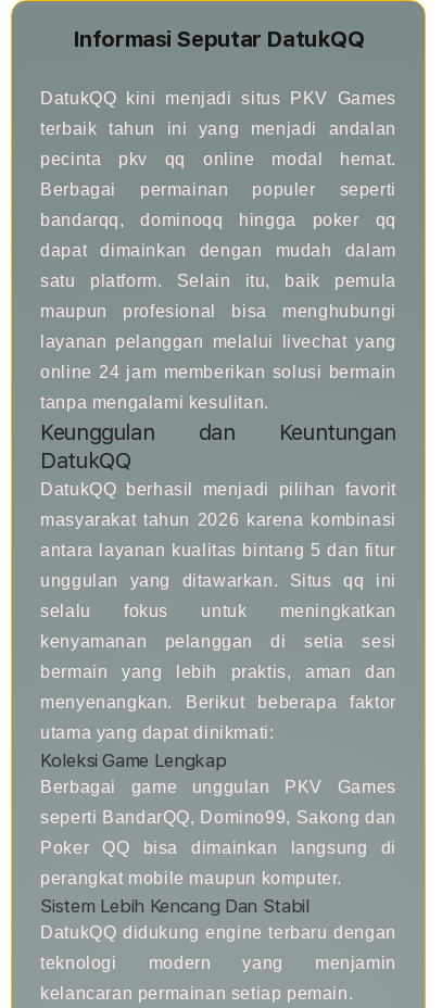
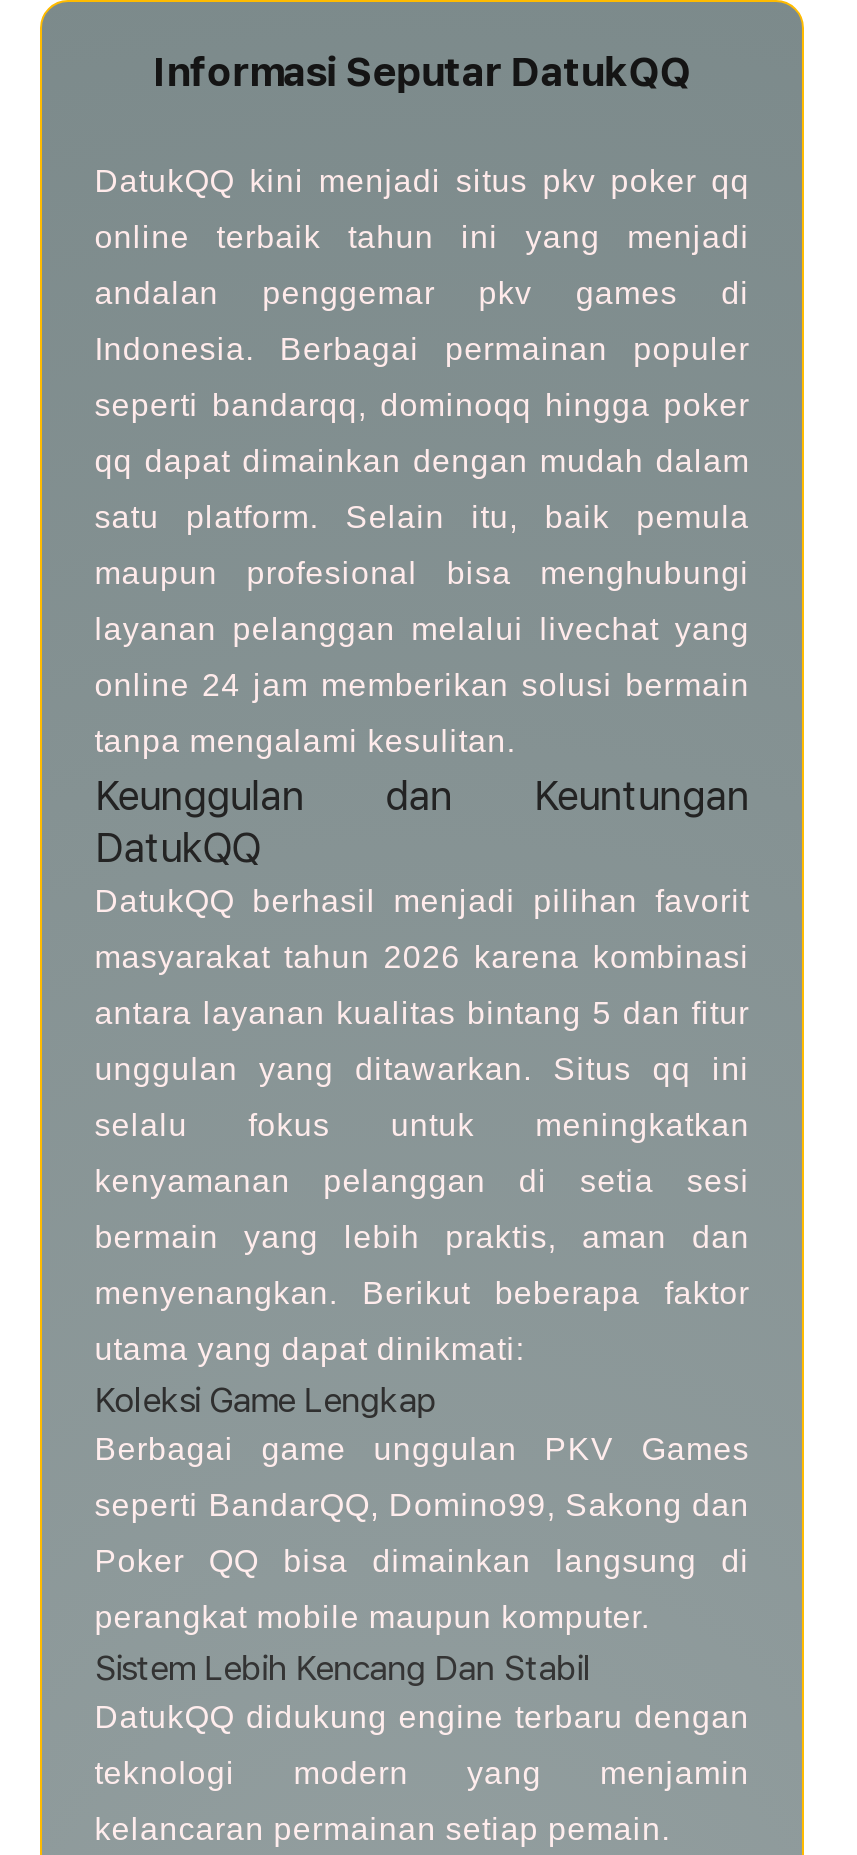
[40,89,396,108] DatukQQ kini menjadi situs PKV Games -> [94,164,750,198] DatukQQ kini menjadi situs pkv poker qq
[40,119,396,138] terbaik tahun ini yang menjadi andalan -> [94,220,750,254] online terbaik tahun ini yang menjadi
[40,150,396,168] pecinta pkv qq online modal hemat. -> [94,276,750,310] andalan penggemar pkv games di
[40,180,396,199] Berbagai permainan populer seperti -> [94,332,750,366] Indonesia. Berbagai permainan populer
[40,211,396,229] bandarqq, dominoqq hingga poker qq -> [94,388,750,422] seperti bandarqq, dominoqq hingga poker
[40,241,396,260] dapat dimainkan dengan mudah dalam -> [94,444,750,478] qq dapat dimainkan dengan mudah dalam

